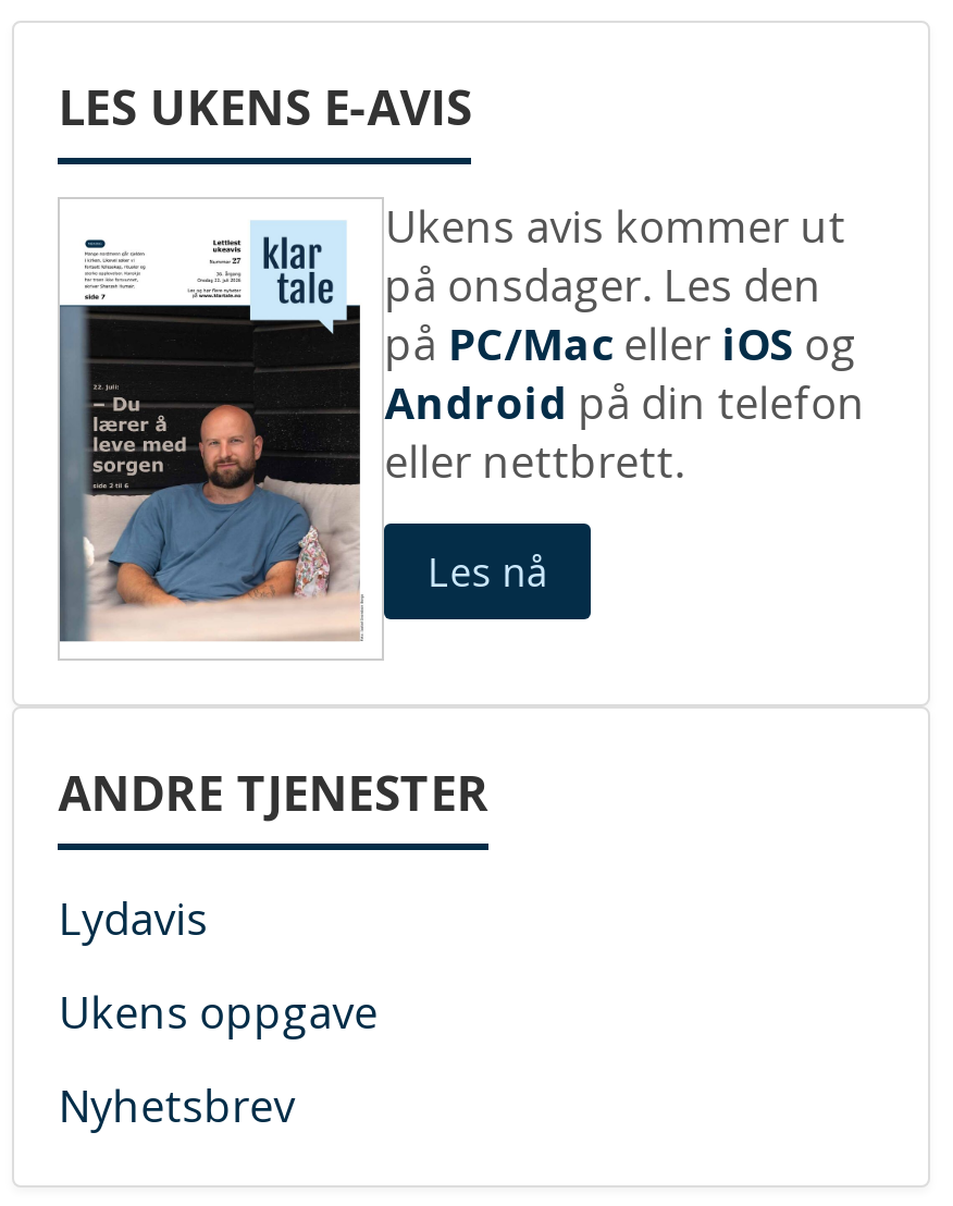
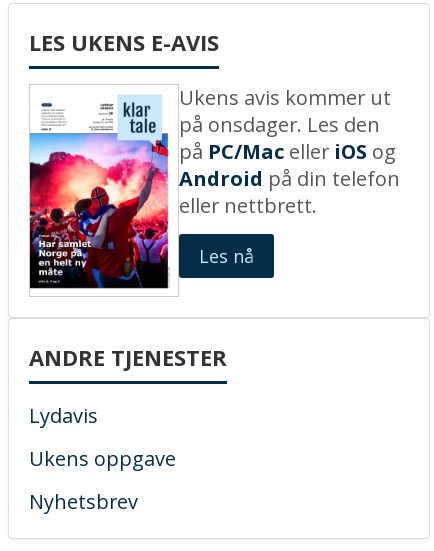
[58,304,362,643] [image] -> [29,133,169,289] [image]

